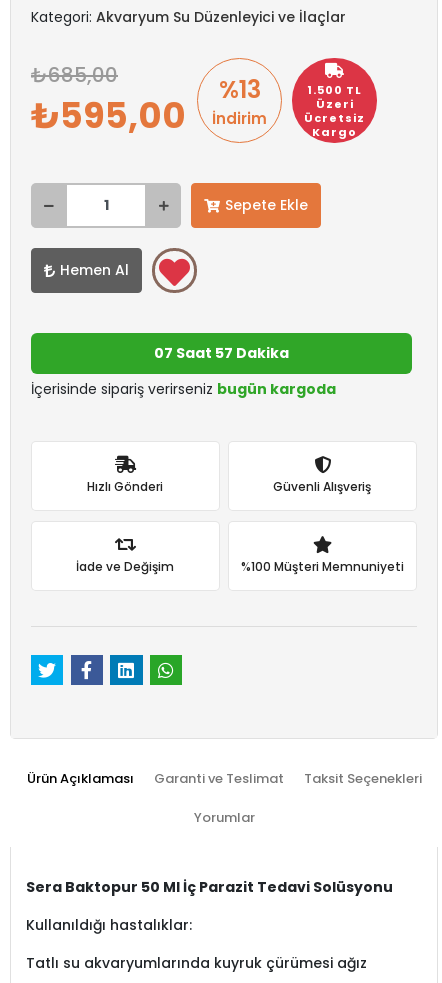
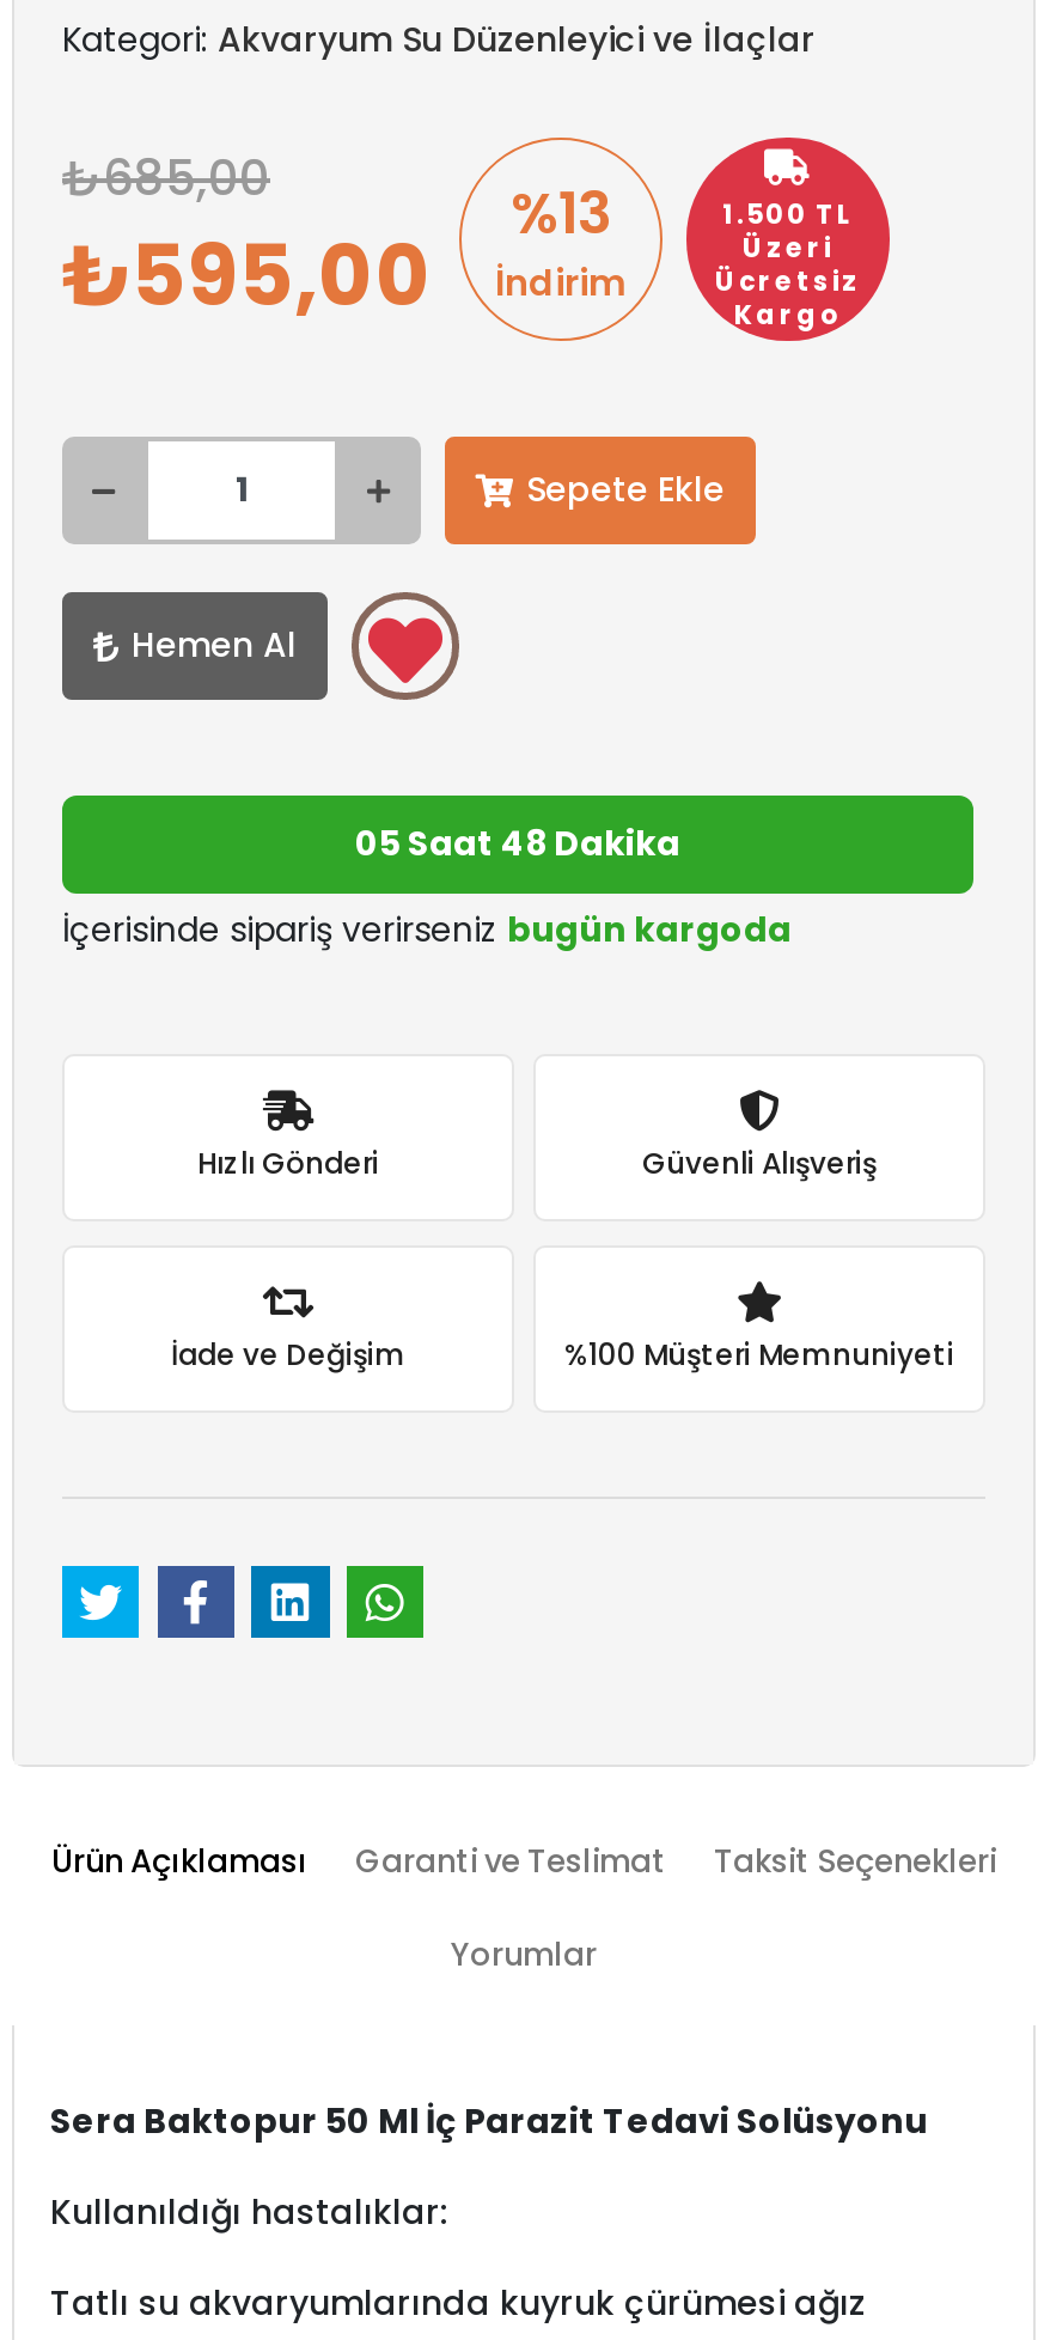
[154,343,289,363] 07 Saat 57 Dakika -> [355,819,680,867] 05 Saat 48 Dakika

